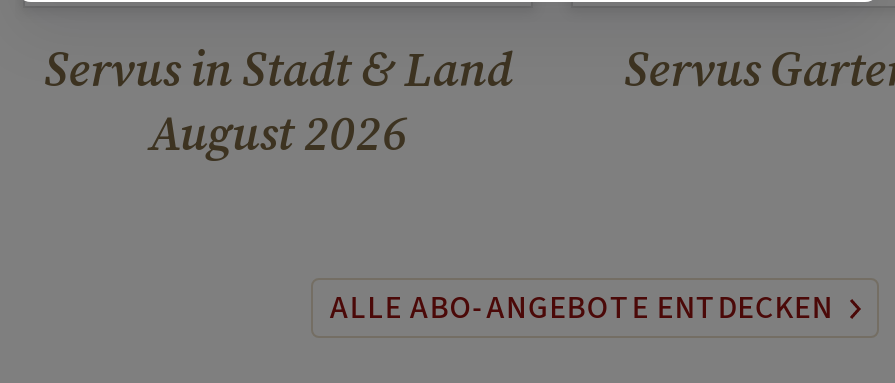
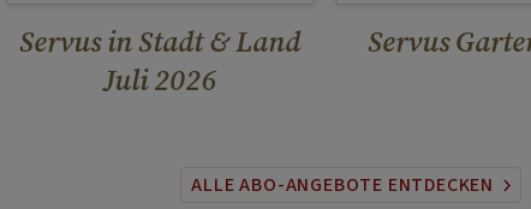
[149,100,407,166] August 2026 -> [104,60,217,100] Juli 2026

